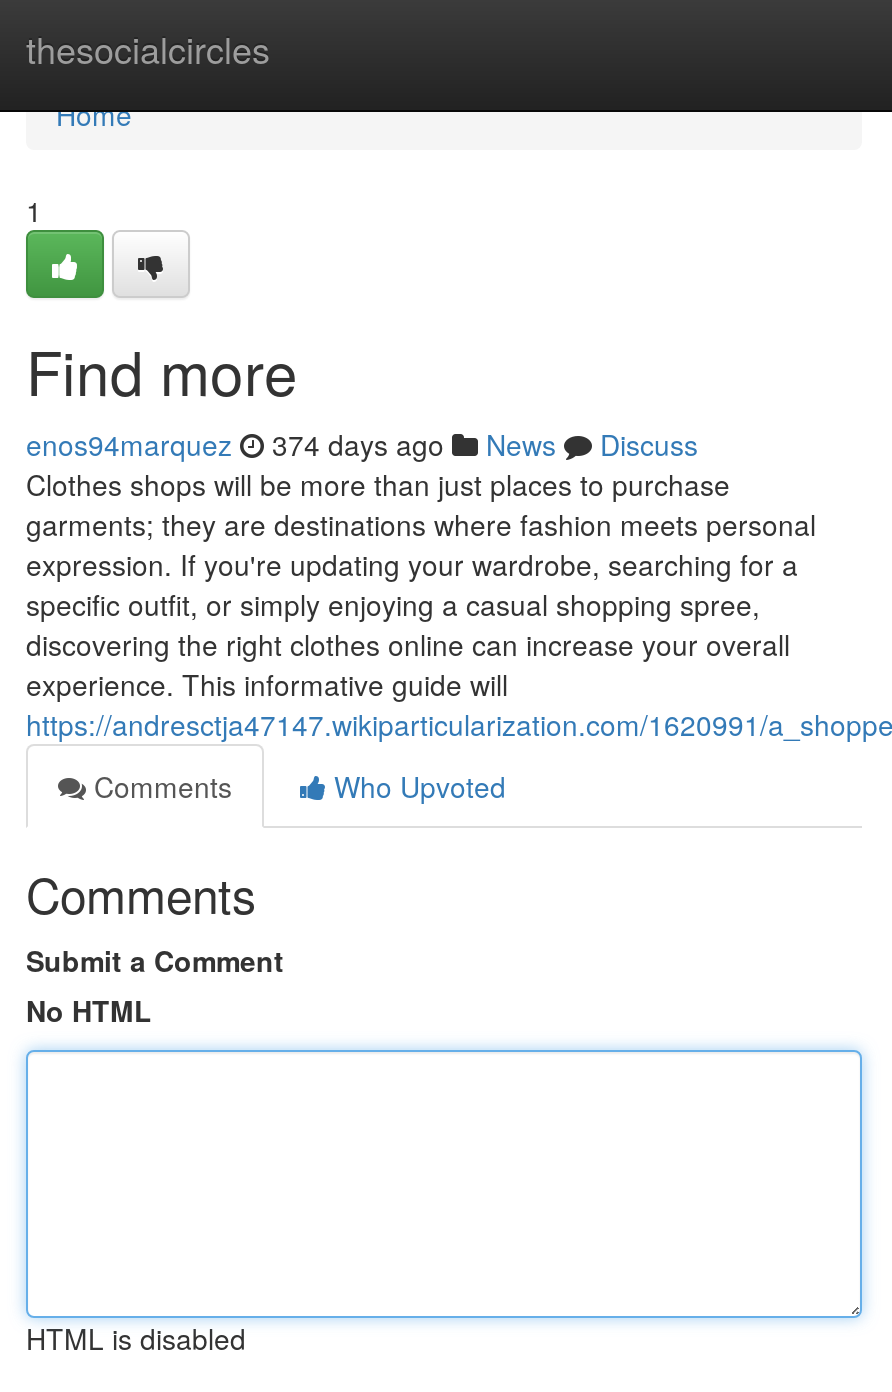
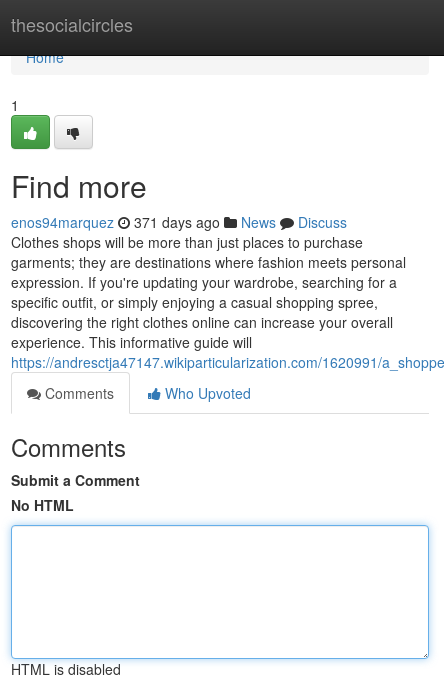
[26,424,698,464] enos94marquez 374 days ago News Discuss -> [11,212,347,232] enos94marquez 371 days ago News Discuss

